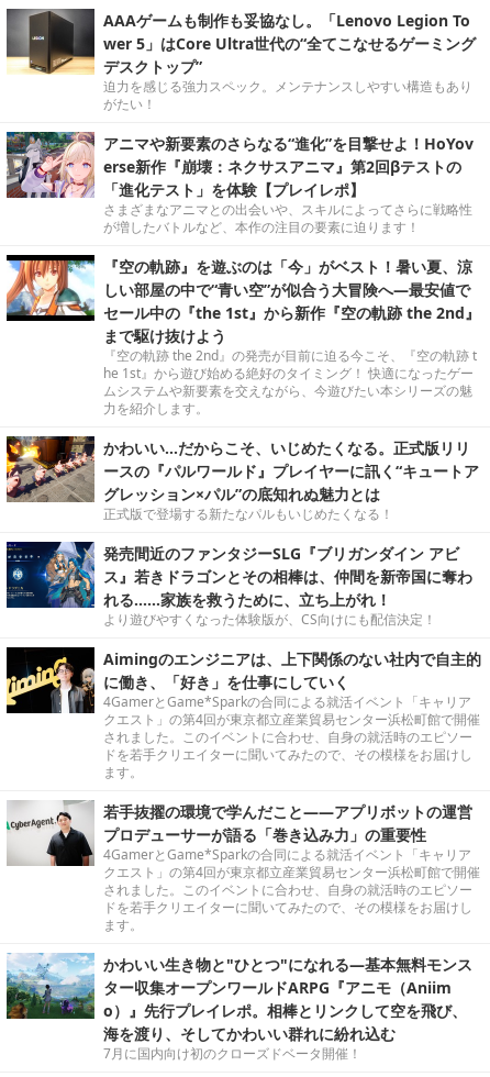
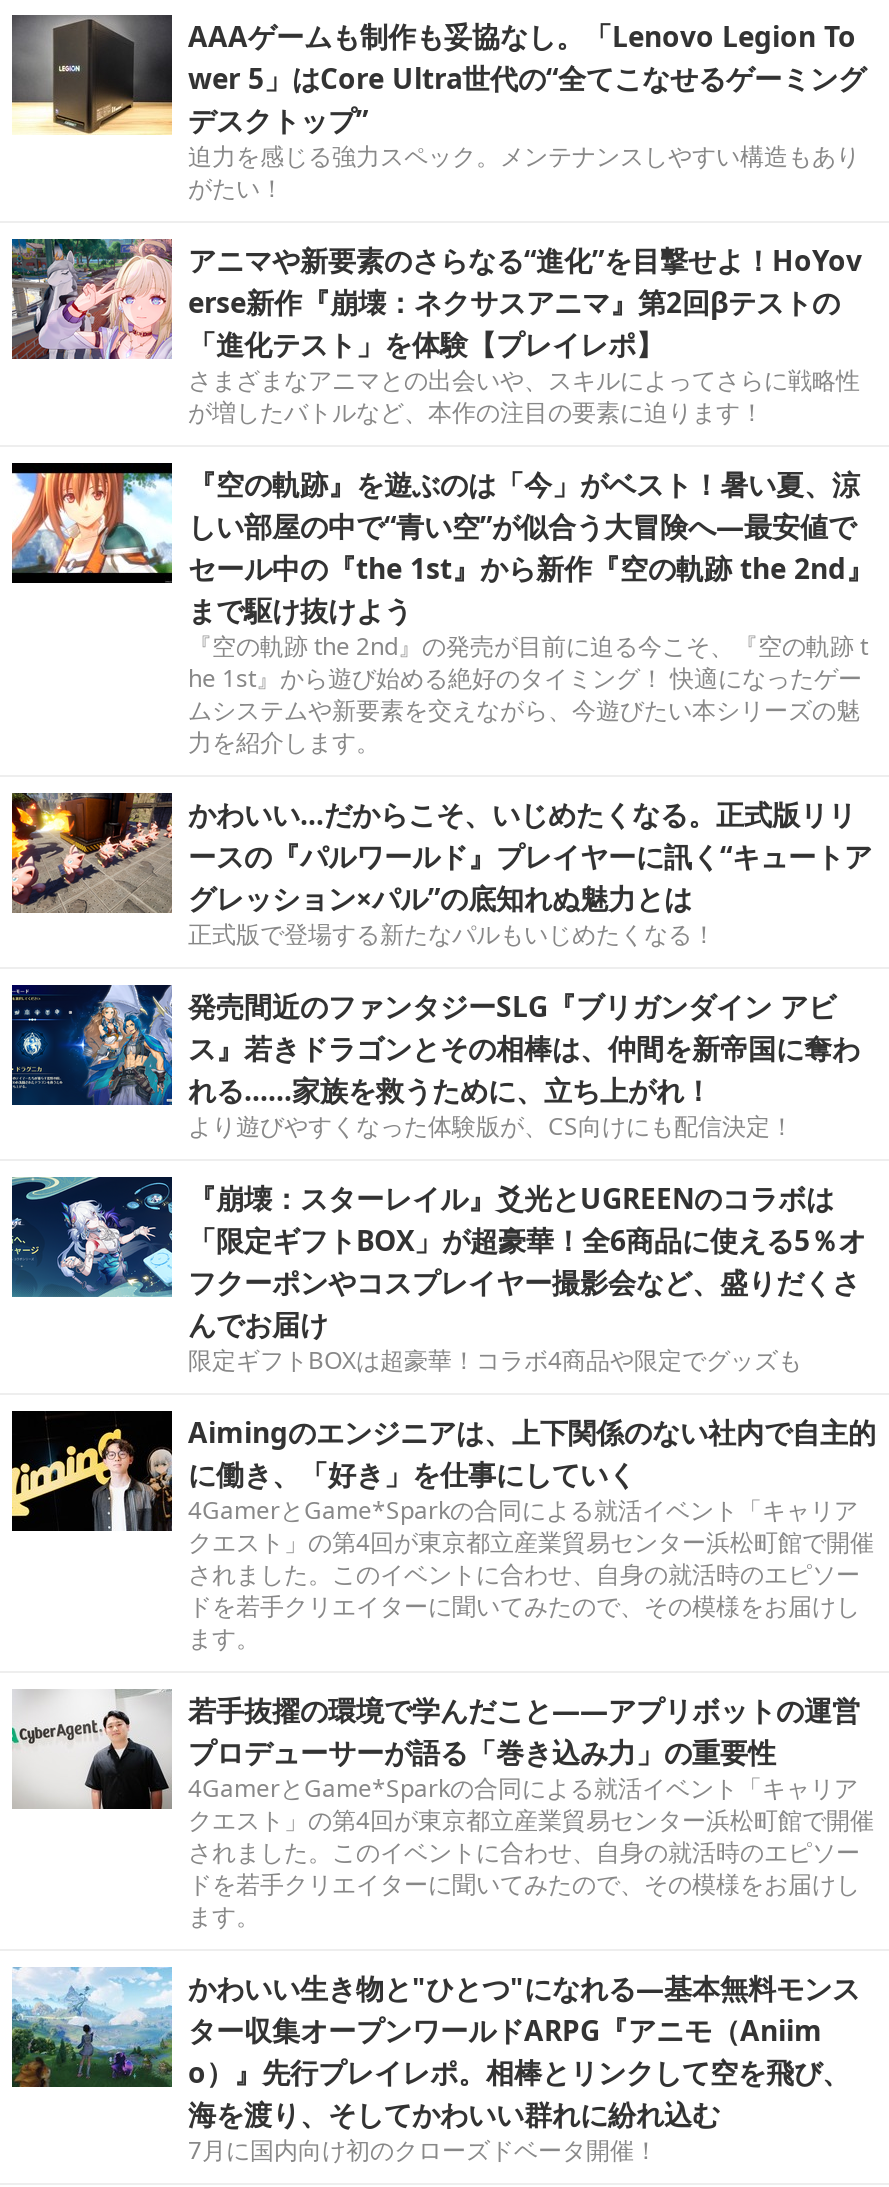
none -> [10,1175,866,1377] [image] | 『崩壊：スターレイル』爻光とUGREENのコラボは | 「限定ギフトBOX」が超豪華！全6商品に使える5％オ | フクーポンやコスプレイヤー撮影会など、盛りだくさ | んでお届け | 限定ギフトBOXは超豪華！コラボ4商品や限定でグッズも

